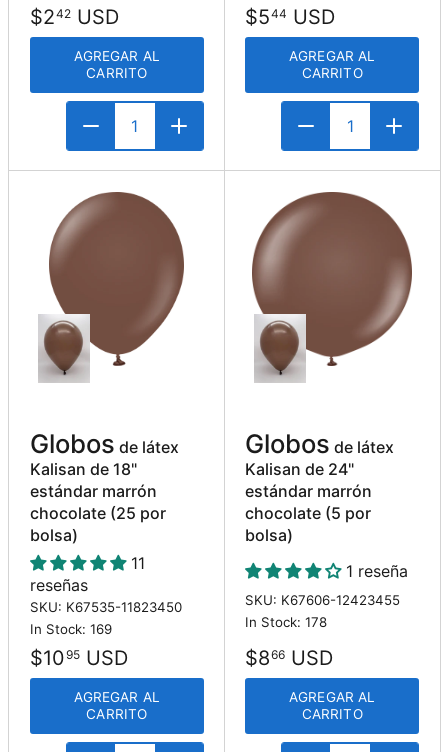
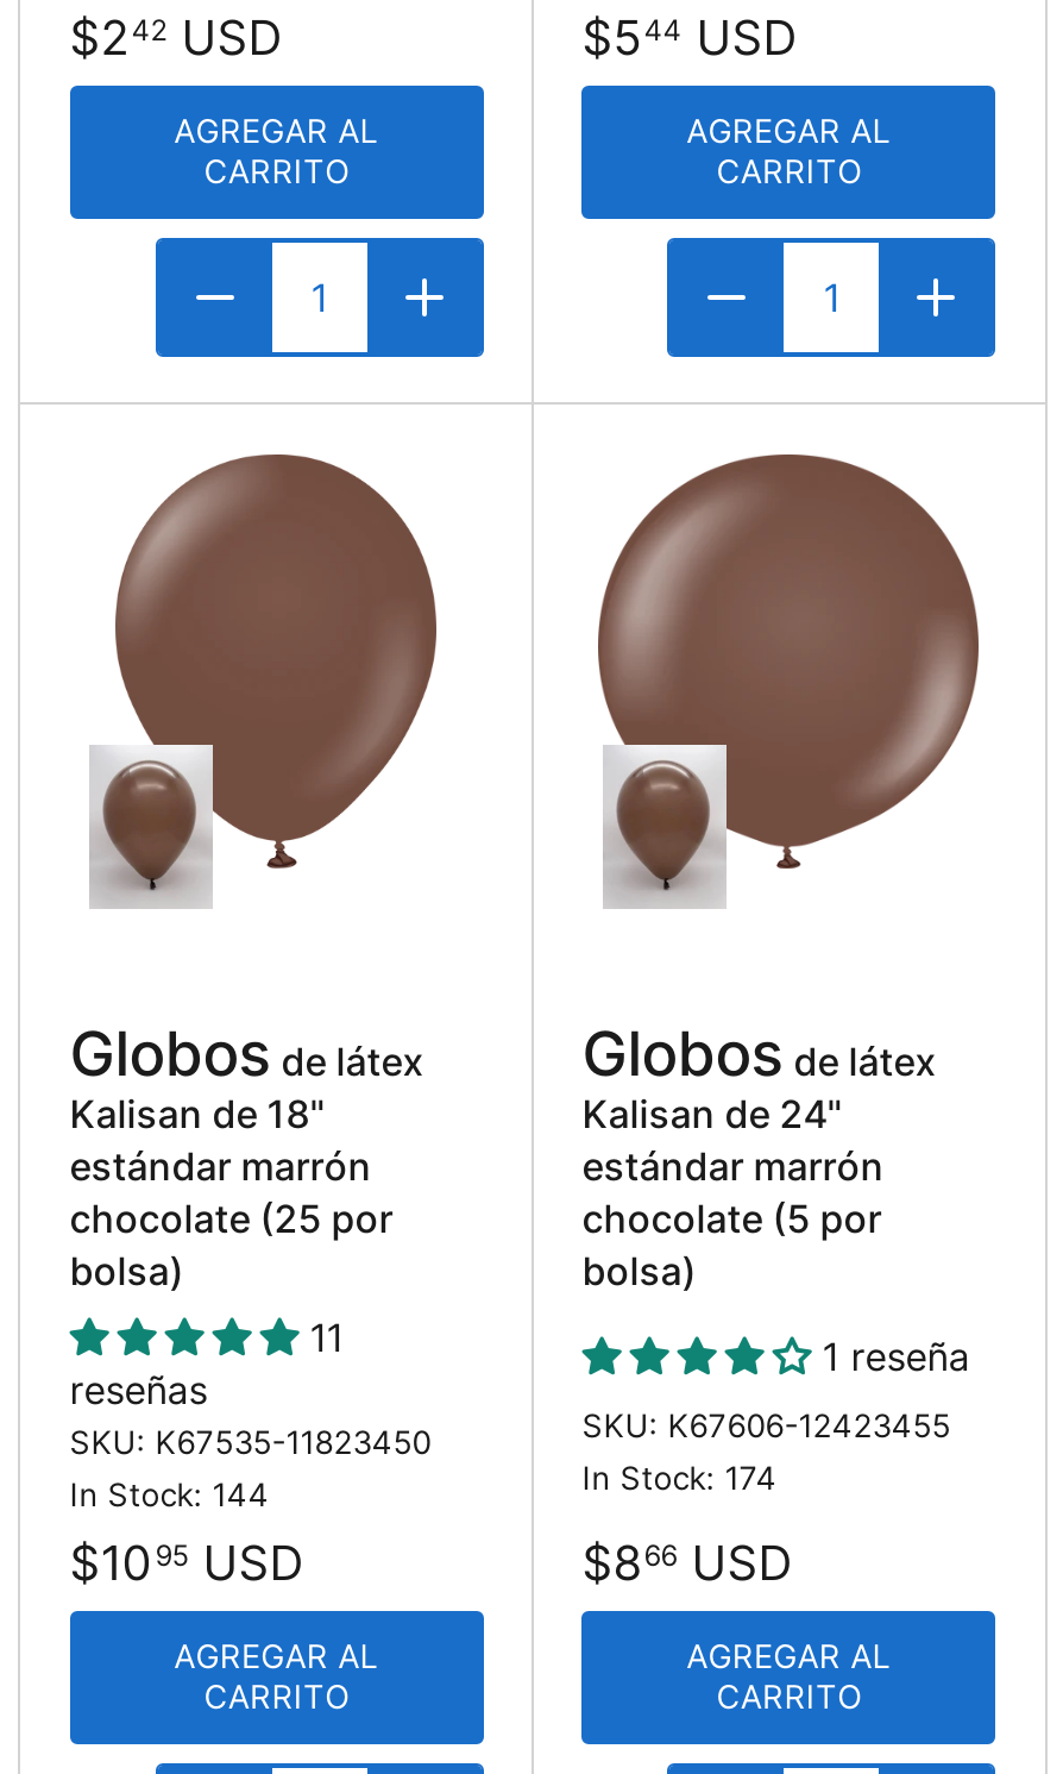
[245,614,327,630] In Stock: 178 -> [582,1458,777,1497] In Stock: 174
[30,621,112,637] In Stock: 169 -> [70,1476,269,1514] In Stock: 144

